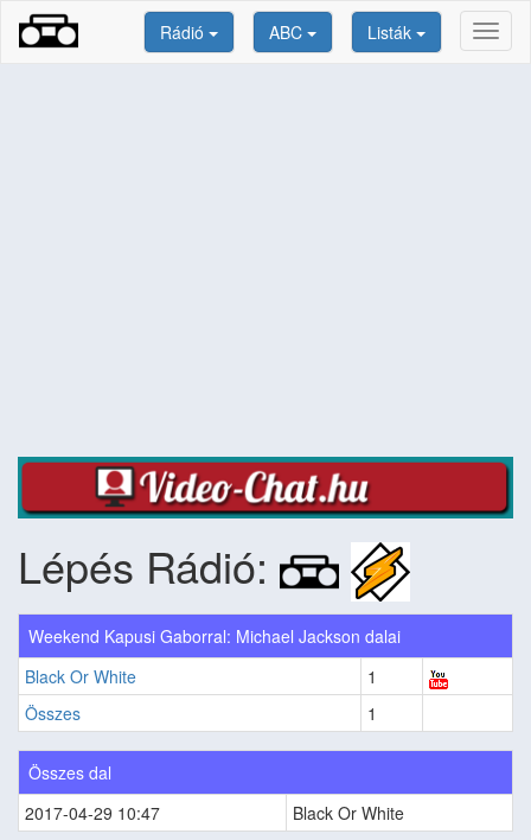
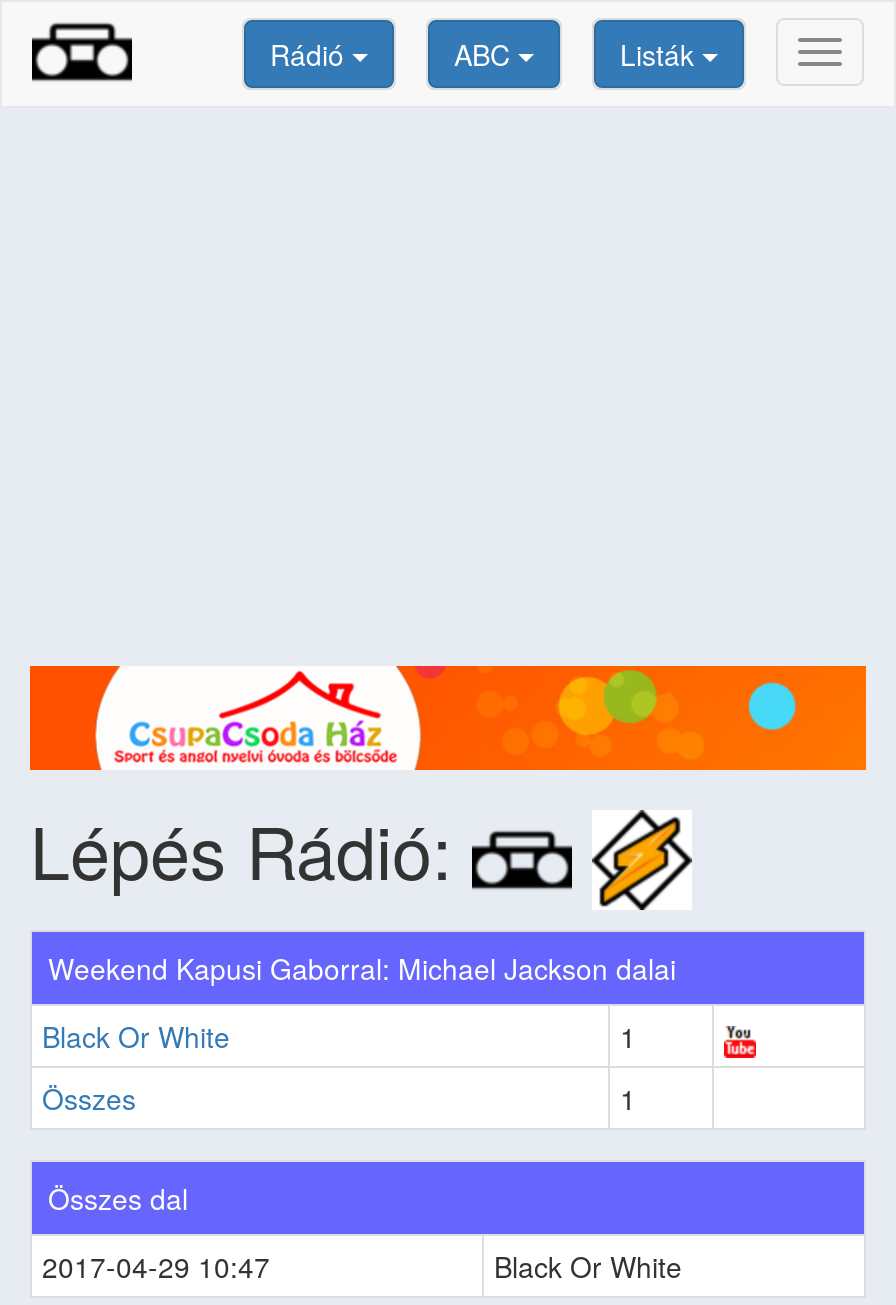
[17,456,514,520] [image] -> [28,664,868,772] [image]

